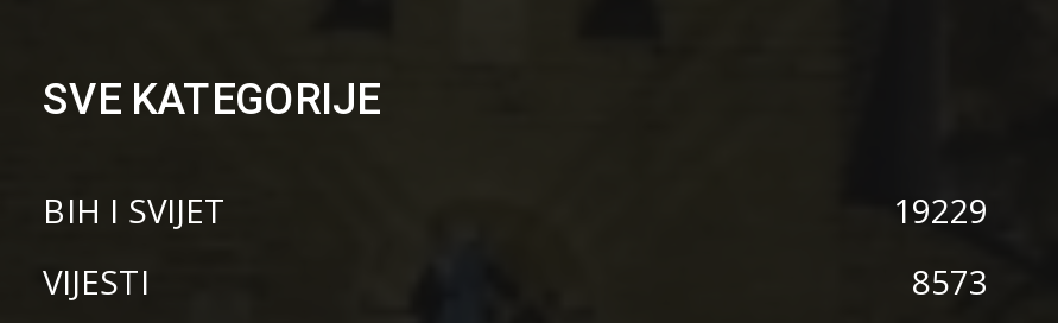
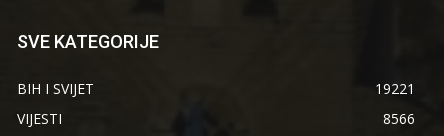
[893,189,988,234] 19229 -> [375,79,415,98] 19221
[912,260,988,305] 8573 -> [383,109,415,128] 8566

